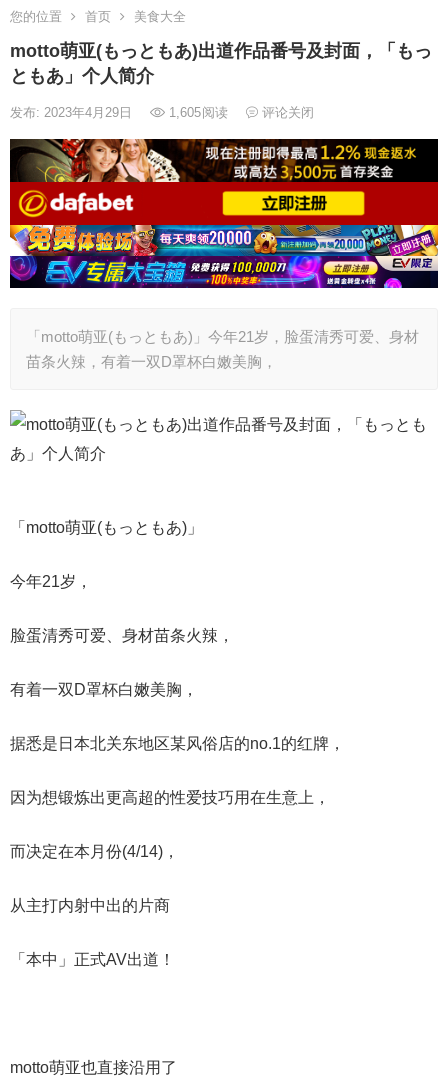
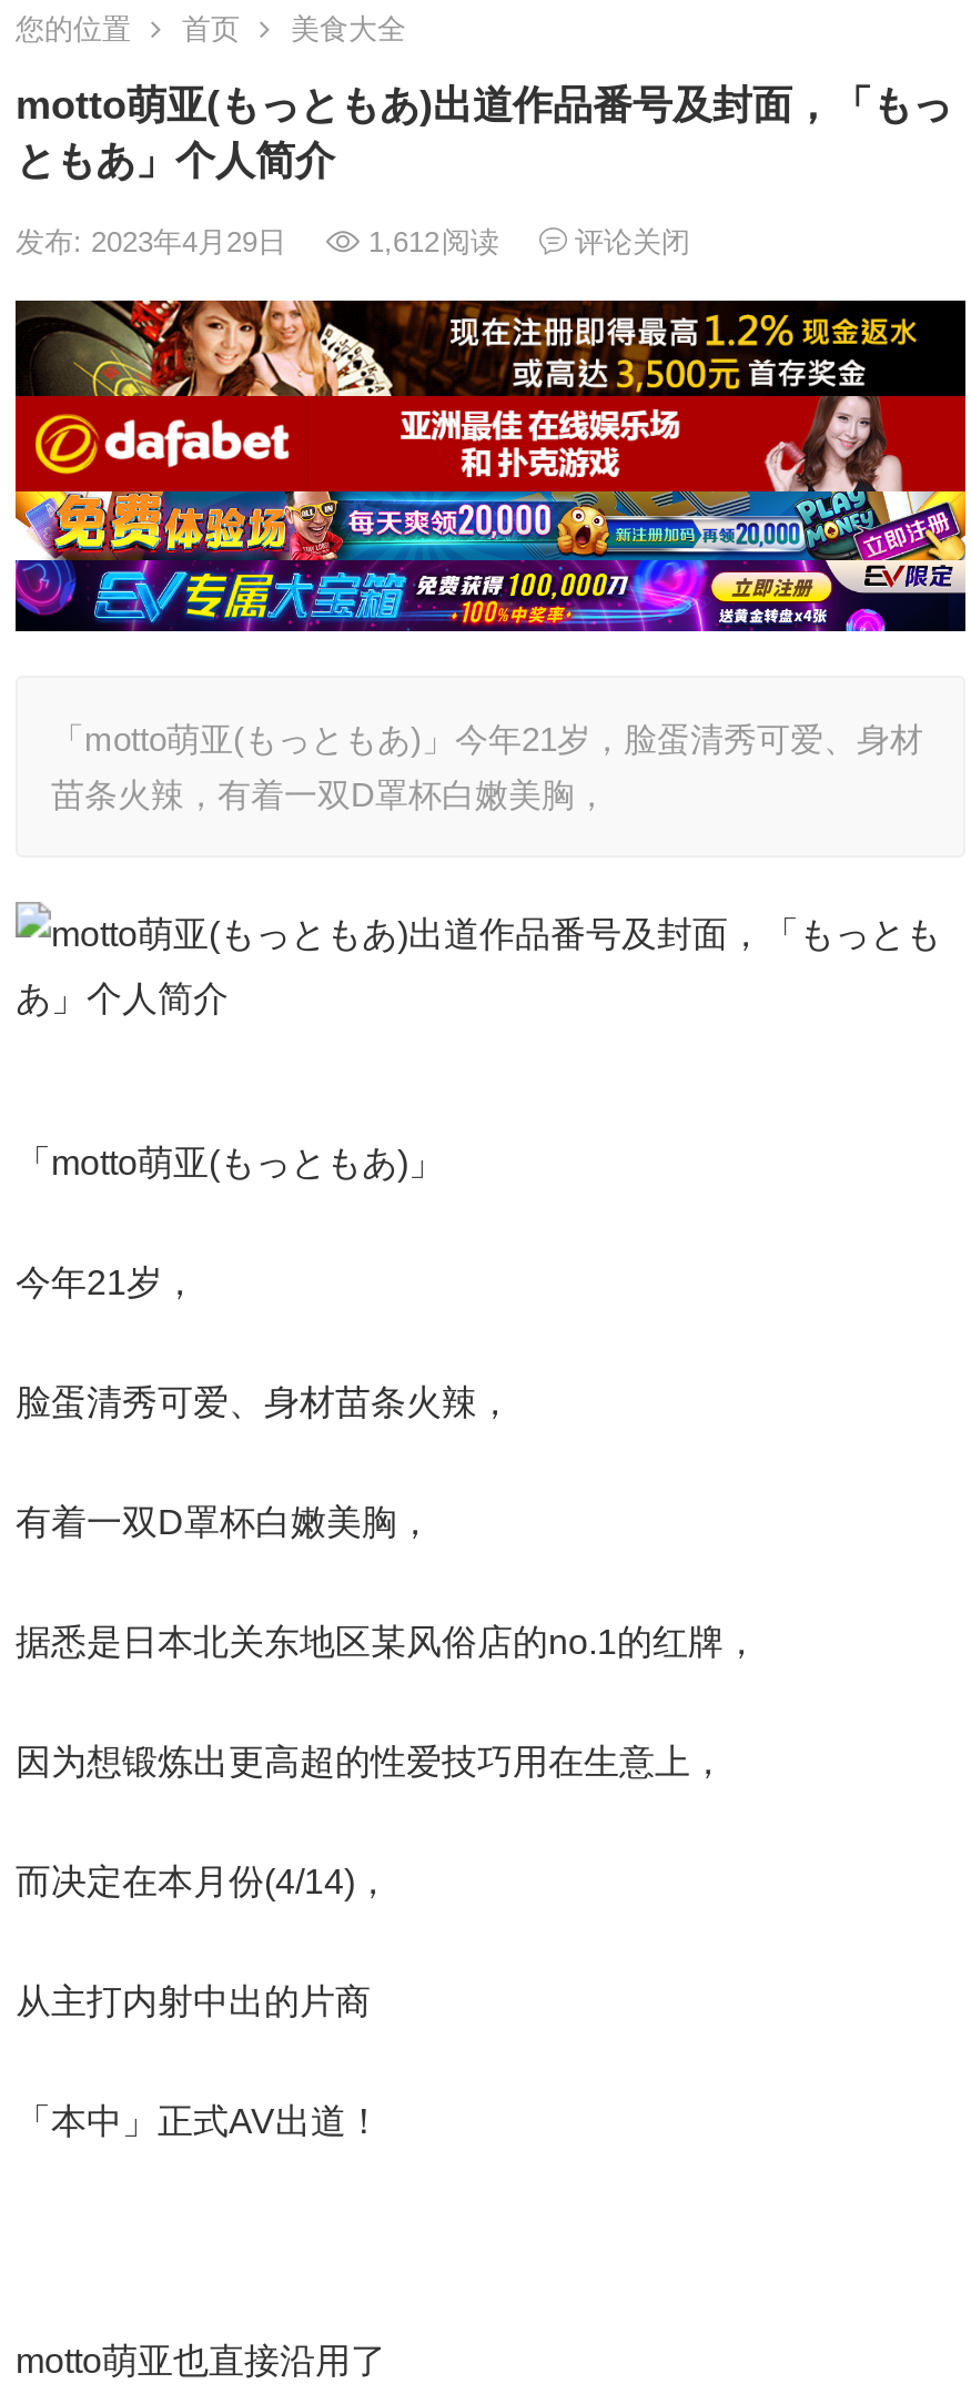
[10,105,314,120] 发布: 2023年4月29日 1,605阅读 评论关闭 -> [16,225,690,258] 发布: 2023年4月29日 1,612阅读 评论关闭
[184,181,409,226] [image] -> [399,394,903,494] [image]

